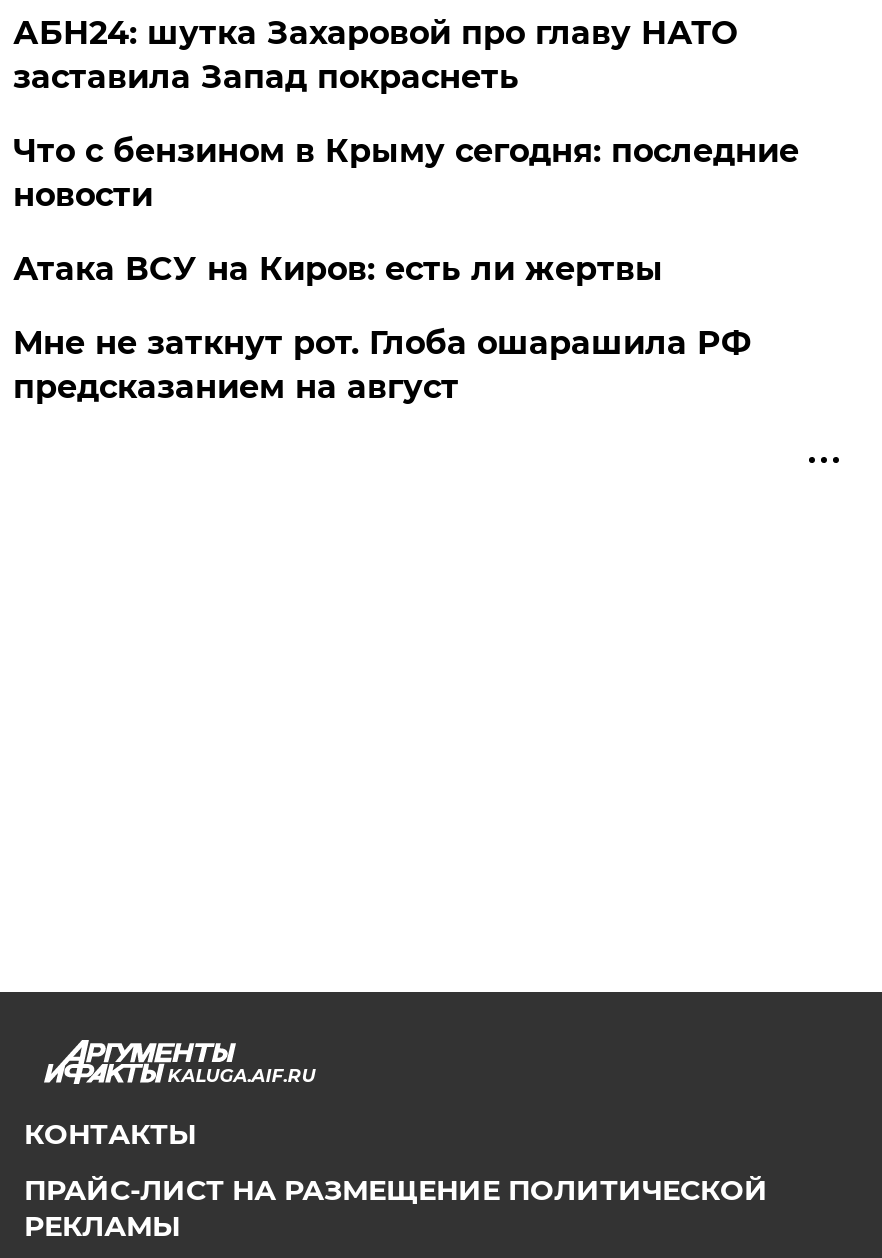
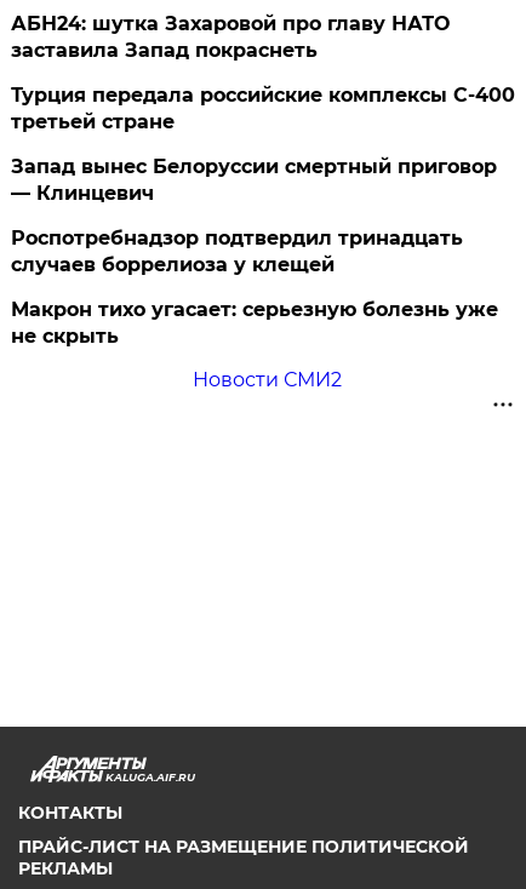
[13,132,799,406] Что с бензином в Крыму сегодня: последние | новости | Атака ВСУ на Киров: есть ли жертвы | Мне не заткнут рот. Глоба ошарашила РФ | предсказанием на август -> [11,84,516,391] Турция передала российские комплексы С-400 | третьей стране | Запад вынес Белоруссии смертный приговор | — Клинцевич | Роспотребнадзор подтвердил тринадцать | случаев боррелиоза у клещей | Макрон тихо угасает: серьезную болезнь уже | не скрыть | Новости СМИ2

